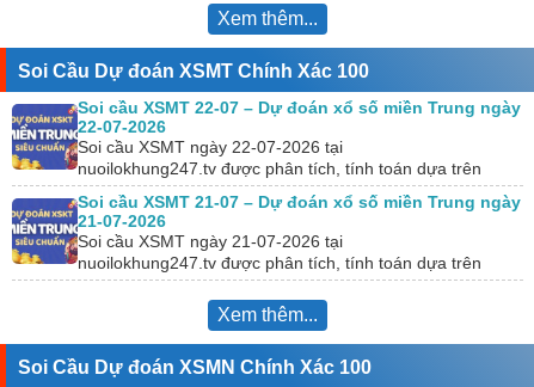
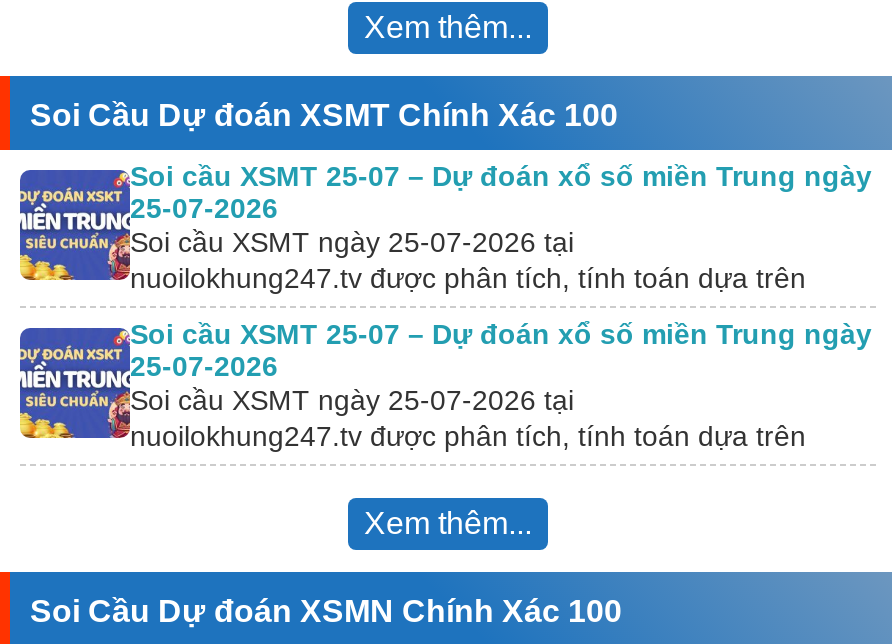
[78,98,521,117] Soi cầu XSMT 22-07 – Dự đoán xổ số miền Trung ngày -> [130,160,872,192] Soi cầu XSMT 25-07 – Dự đoán xổ số miền Trung ngày
[78,117,166,136] 22-07-2026 -> [130,192,278,224] 25-07-2026
[78,137,343,157] Soi cầu XSMT ngày 22-07-2026 tại -> [130,226,574,258] Soi cầu XSMT ngày 25-07-2026 tại
[78,192,521,212] Soi cầu XSMT 21-07 – Dự đoán xổ số miền Trung ngày -> [130,318,872,350] Soi cầu XSMT 25-07 – Dự đoán xổ số miền Trung ngày
[78,212,166,231] 21-07-2026 -> [130,350,278,382] 25-07-2026
[78,232,343,251] Soi cầu XSMT ngày 21-07-2026 tại -> [130,384,574,416] Soi cầu XSMT ngày 25-07-2026 tại

